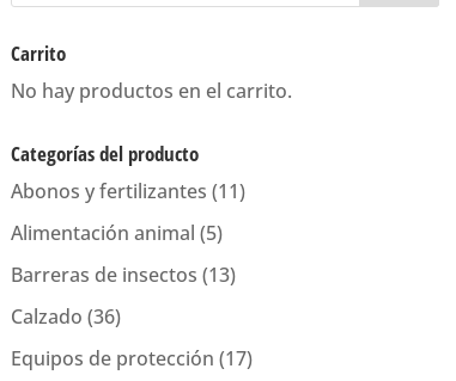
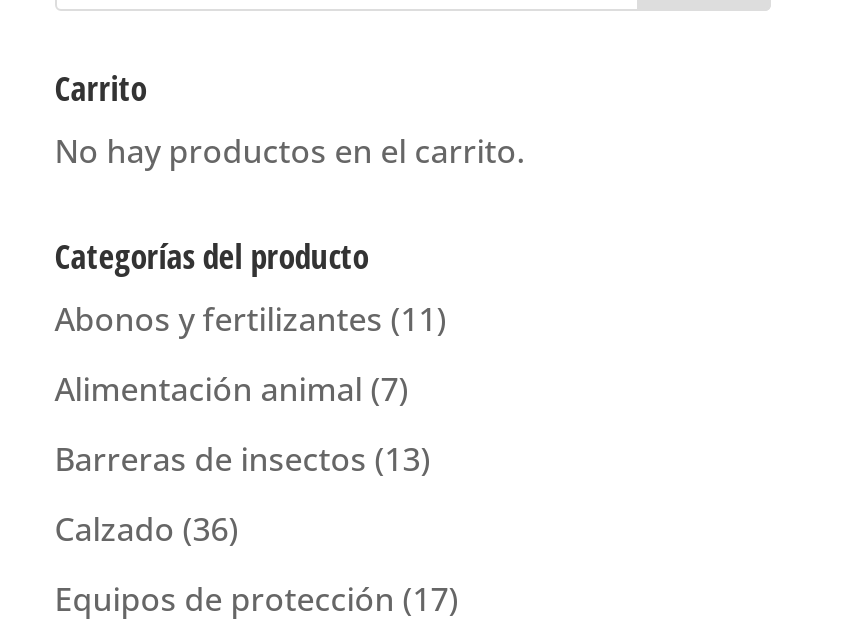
[11,220,222,246] Alimentación animal (5) -> [55,367,409,411] Alimentación animal (7)

